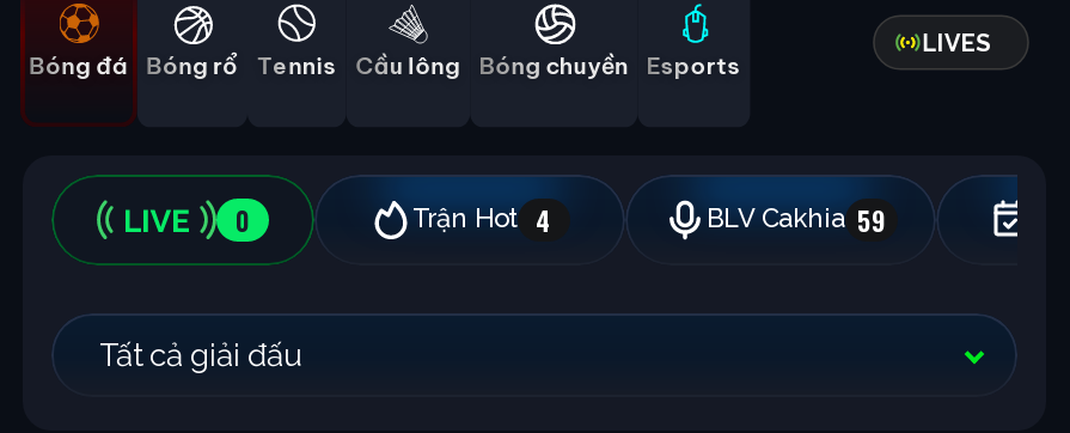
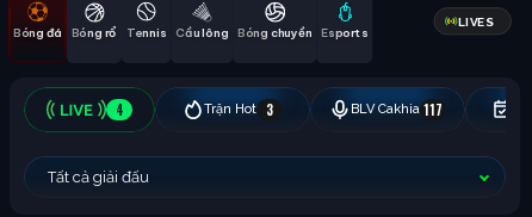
[236,200,886,238] 0 | Trận Hot 4 | BLV Cakhia 59 -> [115,100,443,119] 4 | Trận Hot | 3 | BLV Cakhia 117

